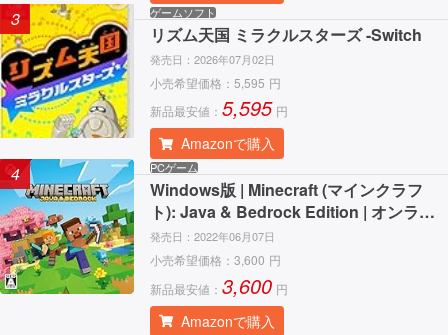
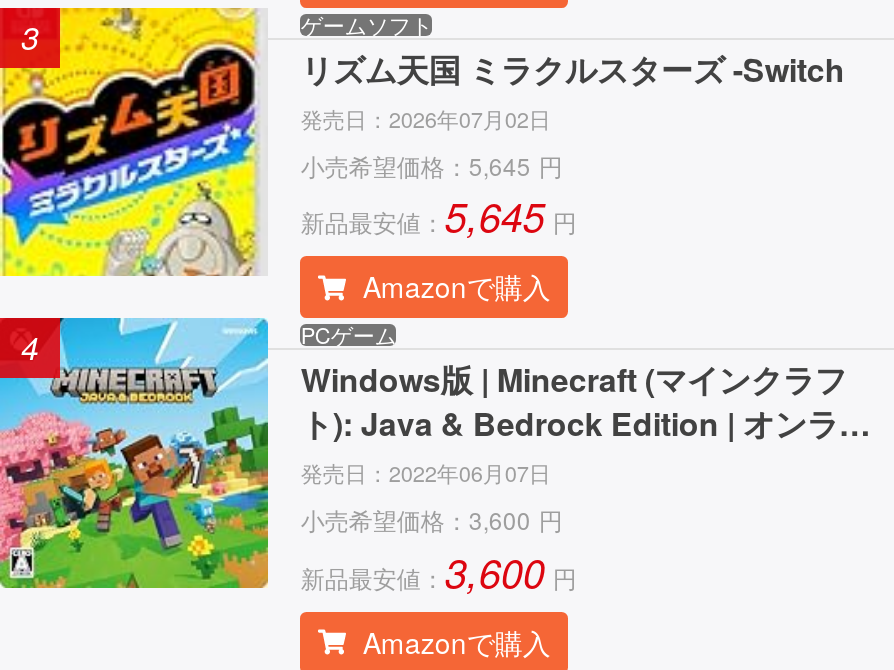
[150,74,281,91] 小売希望価格：5,595 円 -> [301,148,563,182] 小売希望価格：5,645 円
[150,93,288,122] 新品最安値：5,595 円 -> [301,186,577,244] 新品最安値：5,645 円

